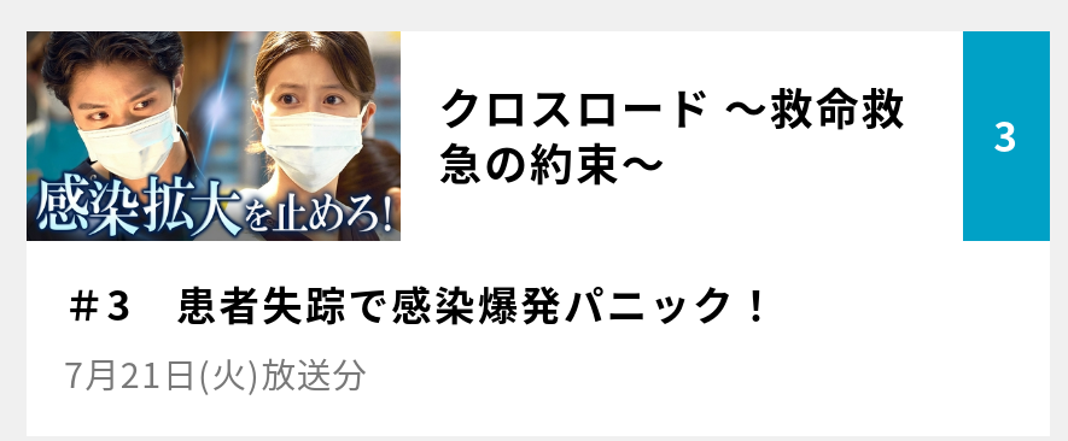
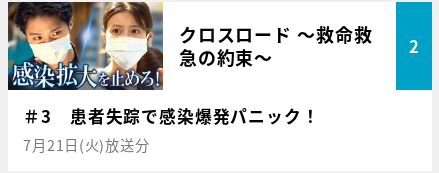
[439,75,1020,164] クロスロード ～救命救 3 -> [179,21,419,58] クロスロード ～救命救 2

